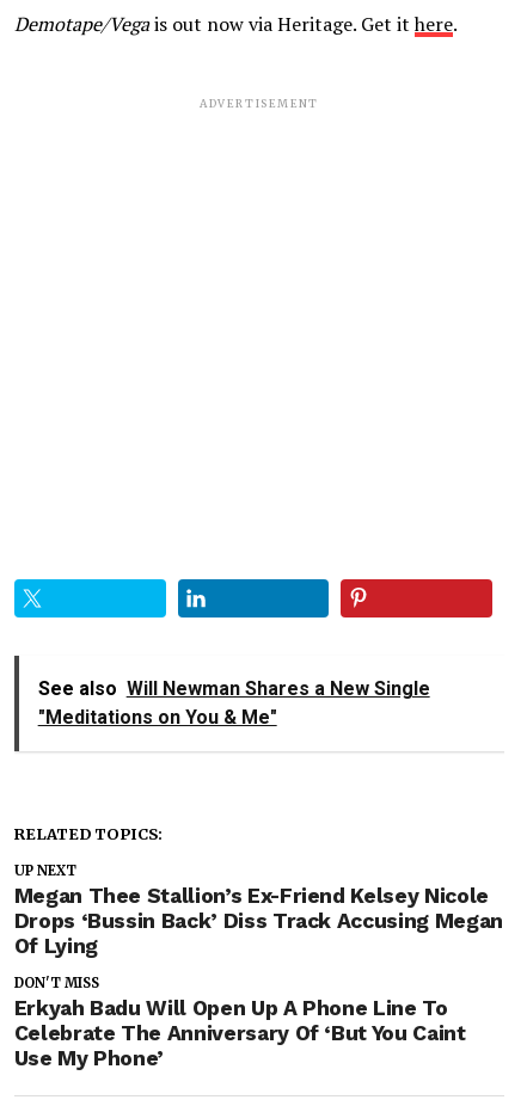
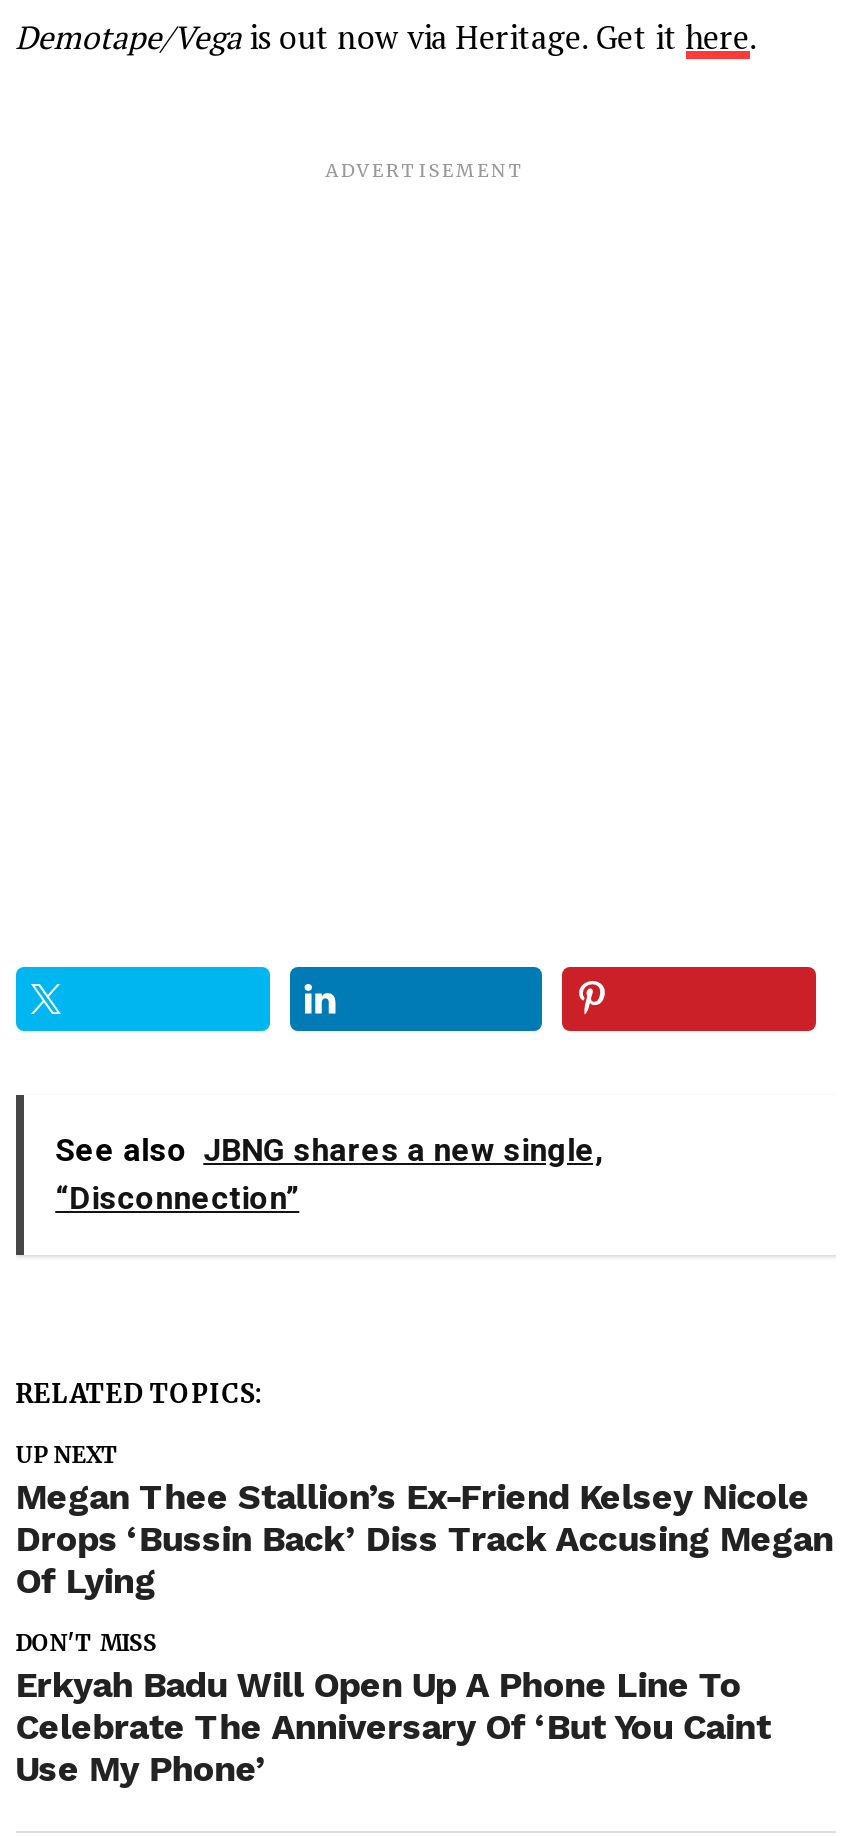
[38,677,430,729] See also Will Newman Shares a New Single | "Meditations on You & Me" -> [55,1131,603,1217] See also JBNG shares a new single, | “Disconnection”

